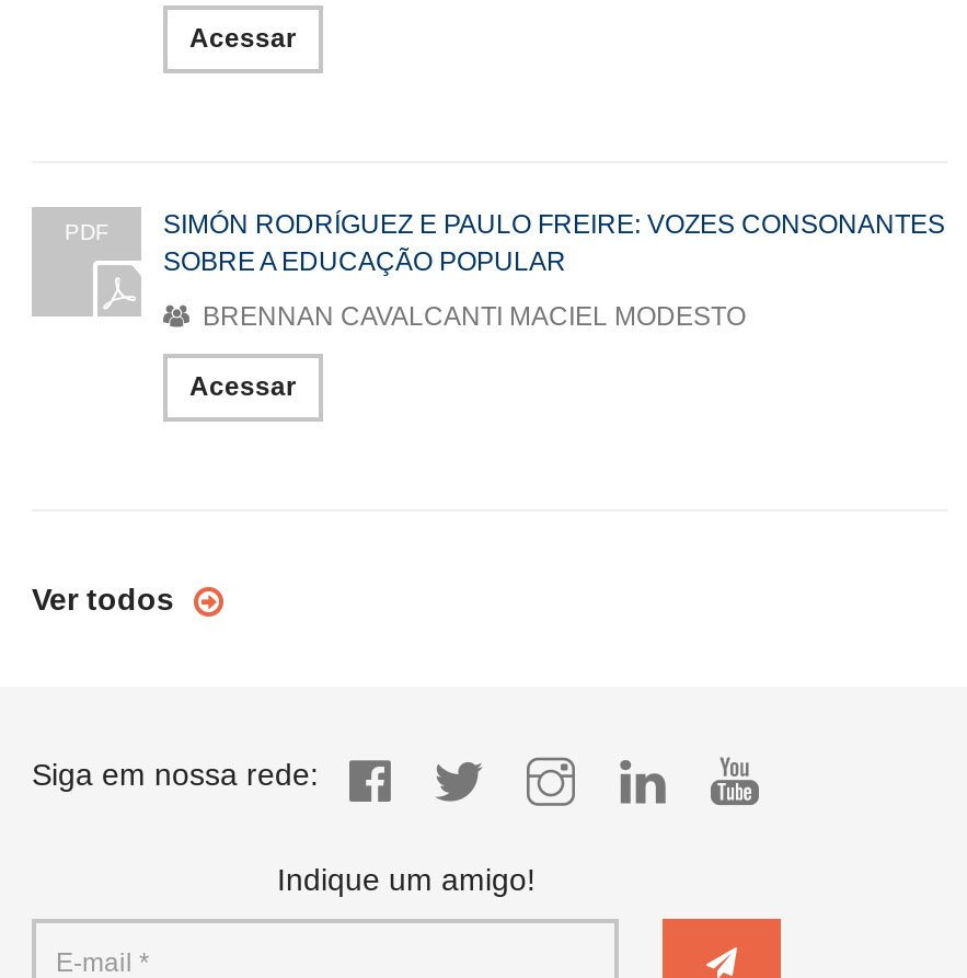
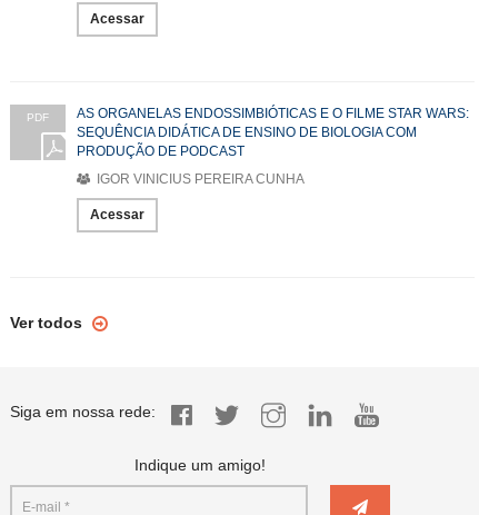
[163,209,945,276] SIMÓN RODRÍGUEZ E PAULO FREIRE: VOZES CONSONANTES | SOBRE A EDUCAÇÃO POPULAR -> [77,105,469,159] AS ORGANELAS ENDOSSIMBIÓTICAS E O FILME STAR WARS: | SEQUÊNCIA DIDÁTICA DE ENSINO DE BIOLOGIA COM | PRODUÇÃO DE PODCAST
[196,301,746,331] BRENNAN CAVALCANTI MACIEL MODESTO -> [93,171,305,187] IGOR VINICIUS PEREIRA CUNHA

